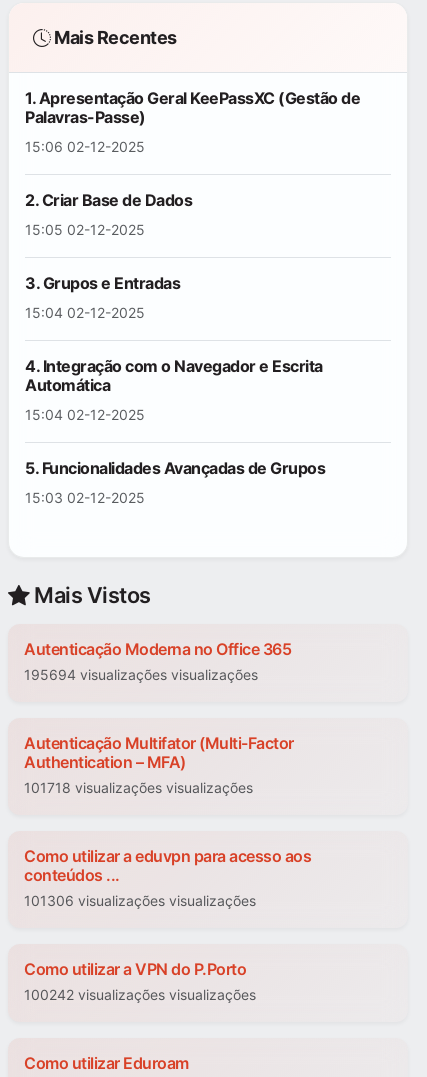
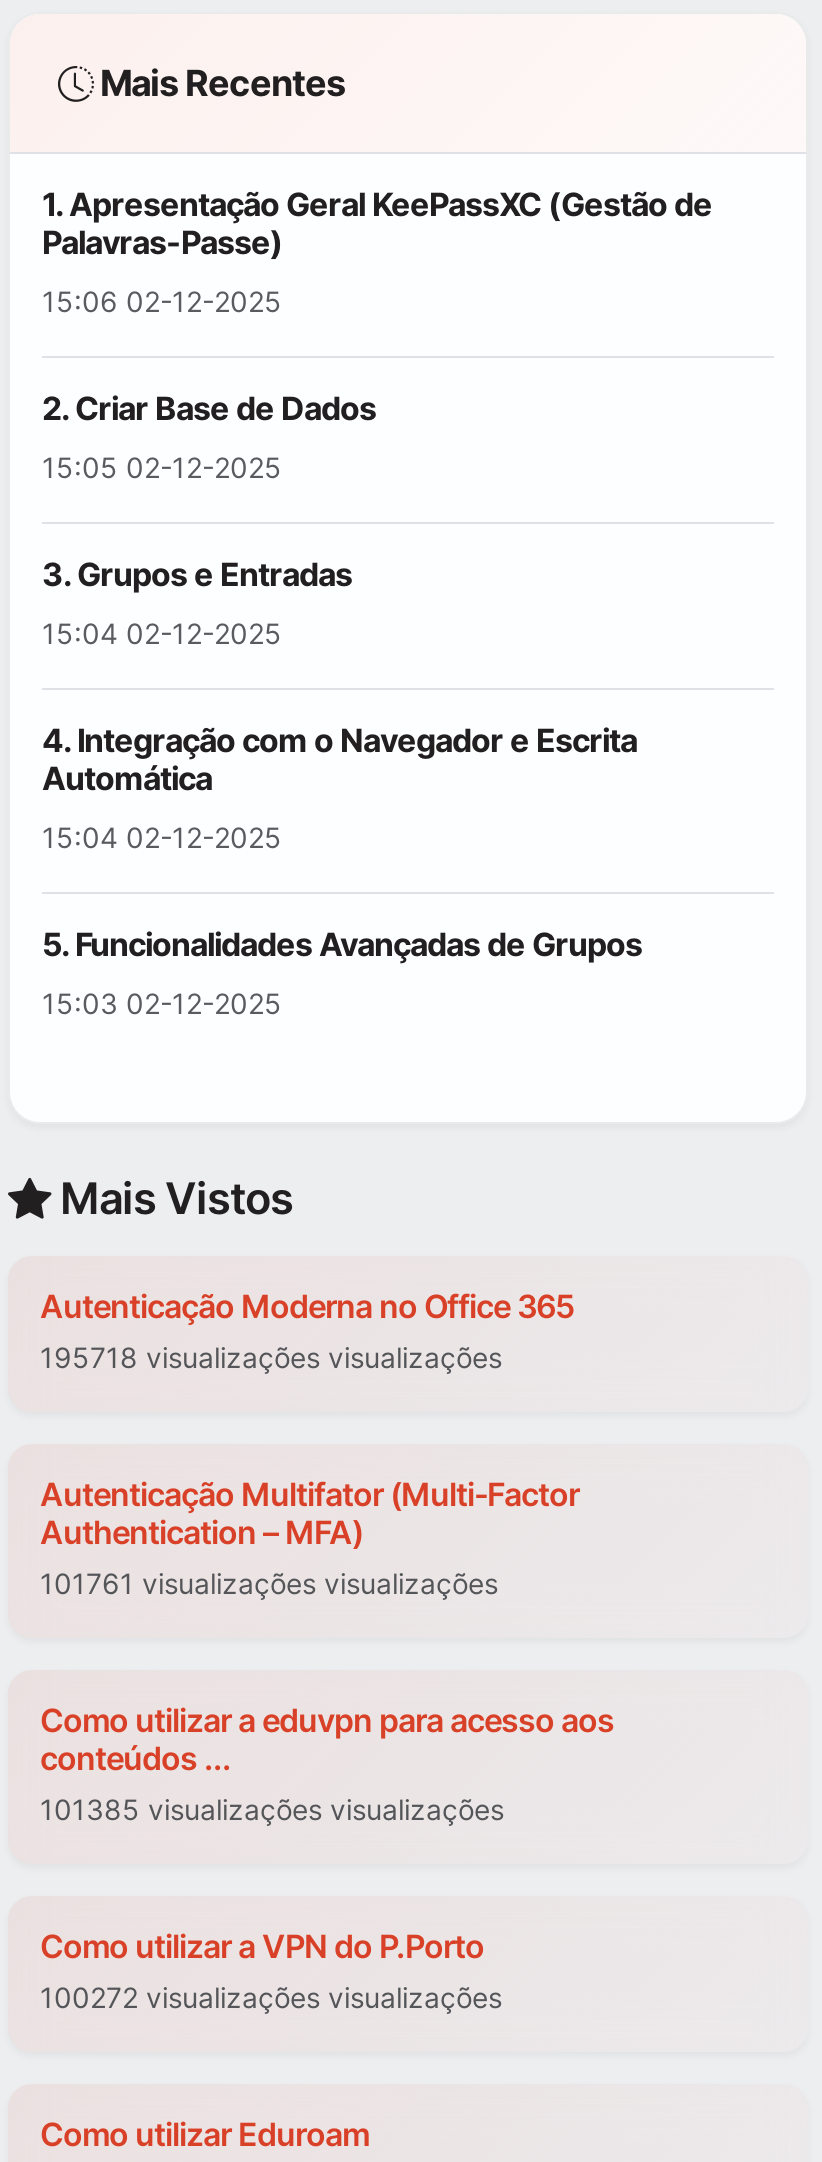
[24,666,258,683] 195694 visualizações visualizações -> [40,1341,502,1375] 195718 visualizações visualizações
[24,779,253,796] 101718 visualizações visualizações -> [40,1567,498,1601] 101761 visualizações visualizações
[24,892,256,909] 101306 visualizações visualizações -> [40,1793,504,1827] 101385 visualizações visualizações
[24,986,256,1003] 100242 visualizações visualizações -> [40,1981,502,2015] 100272 visualizações visualizações

